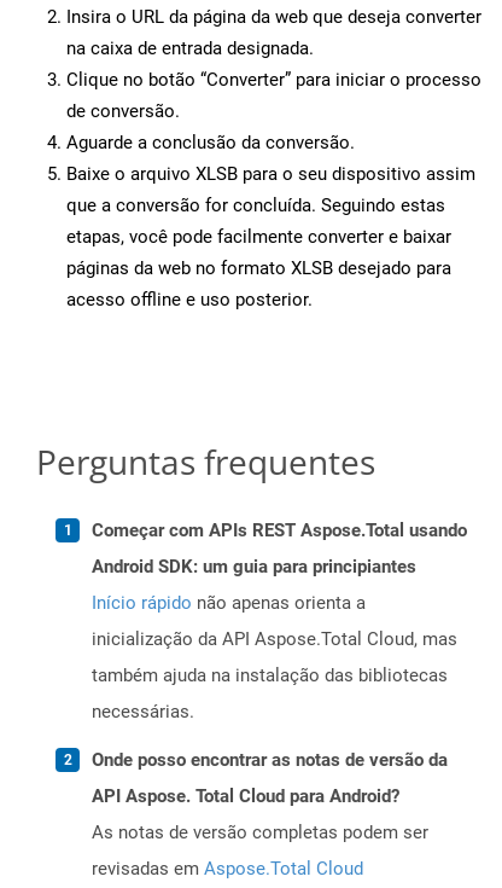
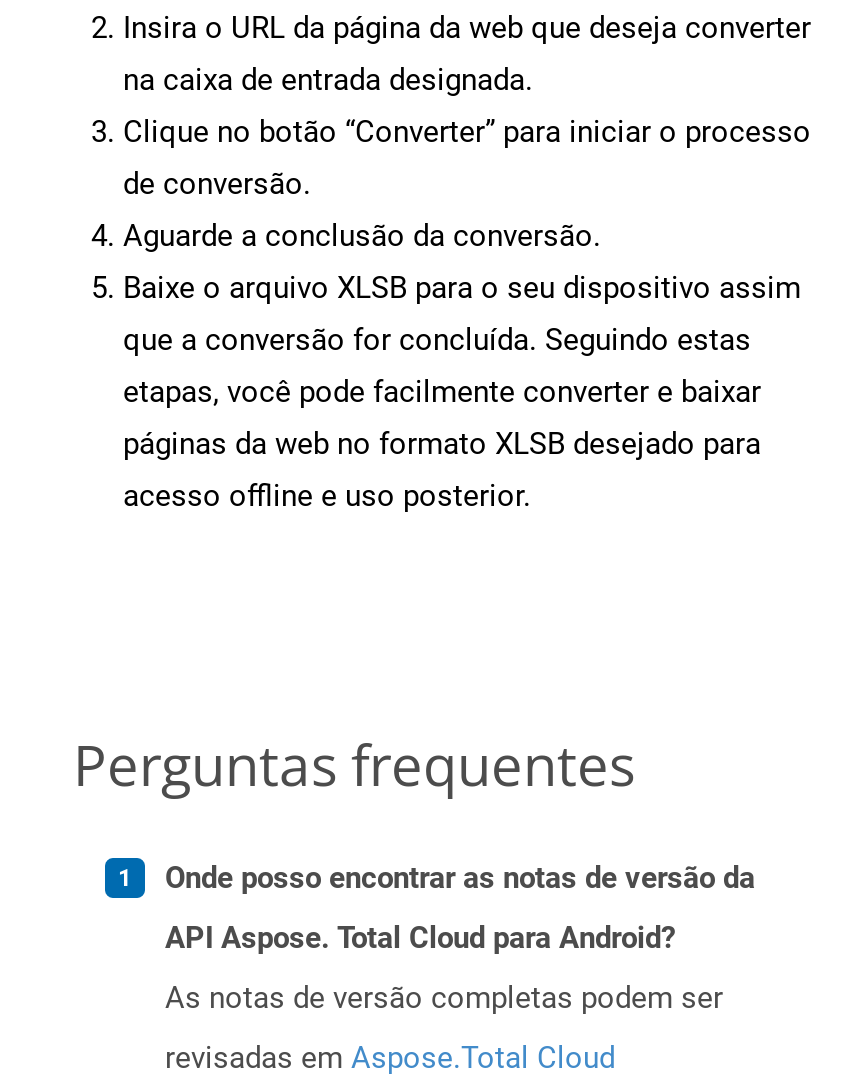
[92,520,467,723] Começar com APIs REST Aspose.Total usando | Android SDK: um guia para principiantes | Início rápido não apenas orienta a | inicialização da API Aspose.Total Cloud, mas | também ajuda na instalação das bibliotecas | necessárias. -> none

